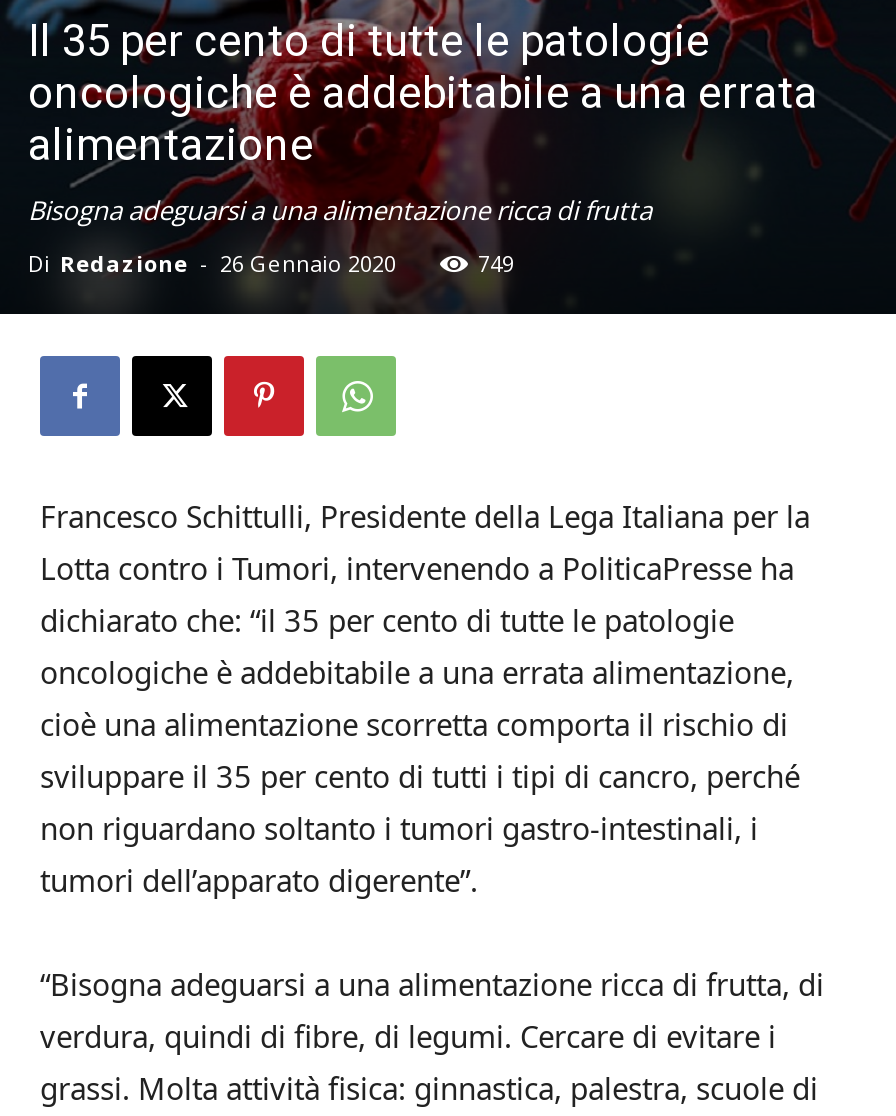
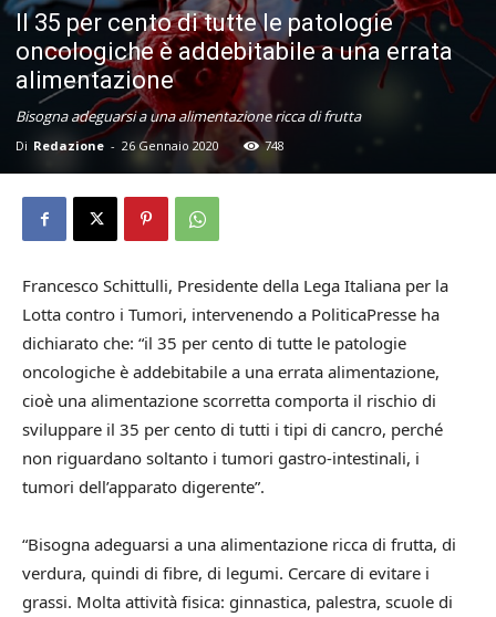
[478,248,514,278] 749 -> [265,137,285,154] 748

